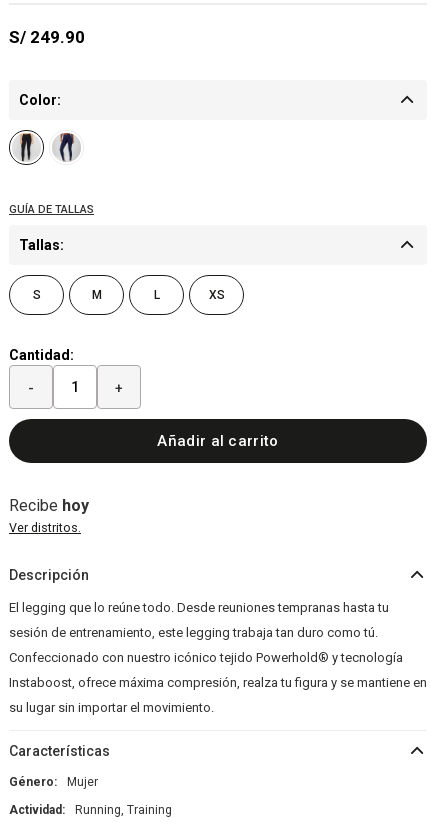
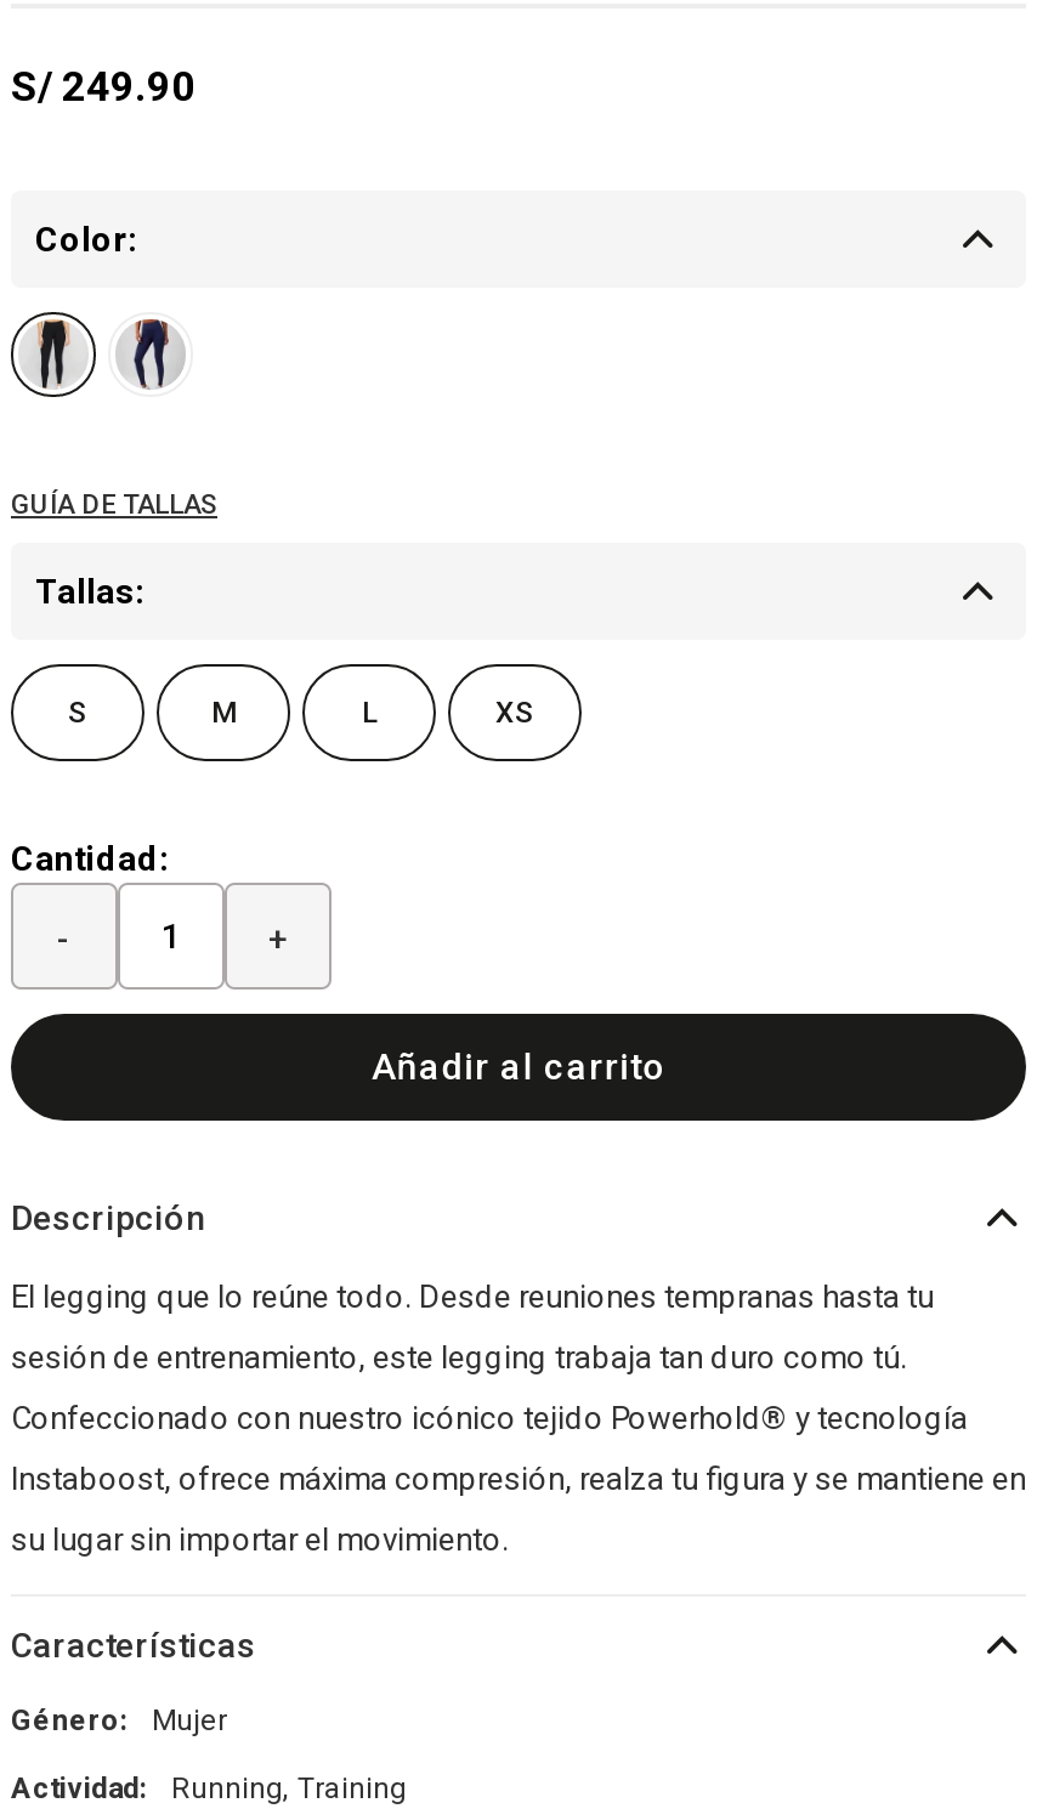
[9,496,89,535] Recibe hoy | Ver distritos. -> none

